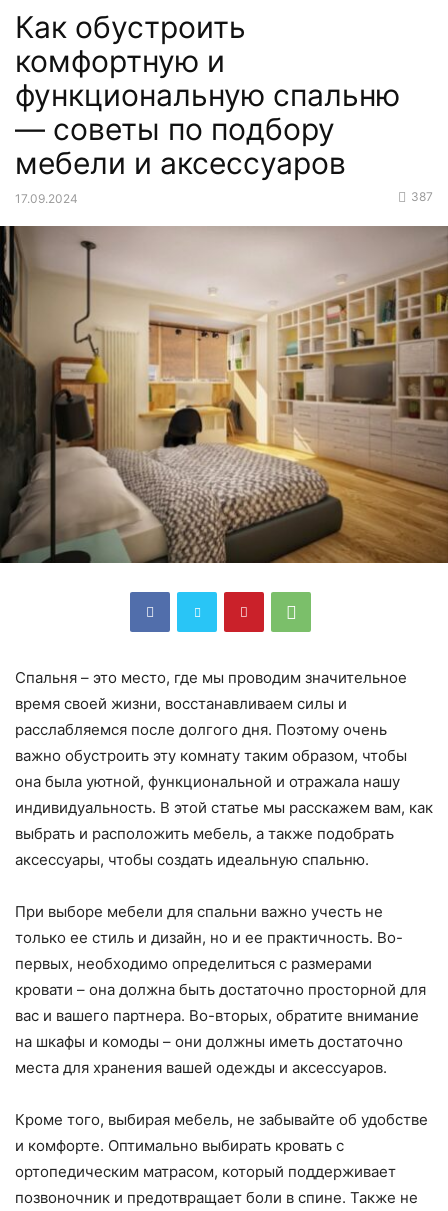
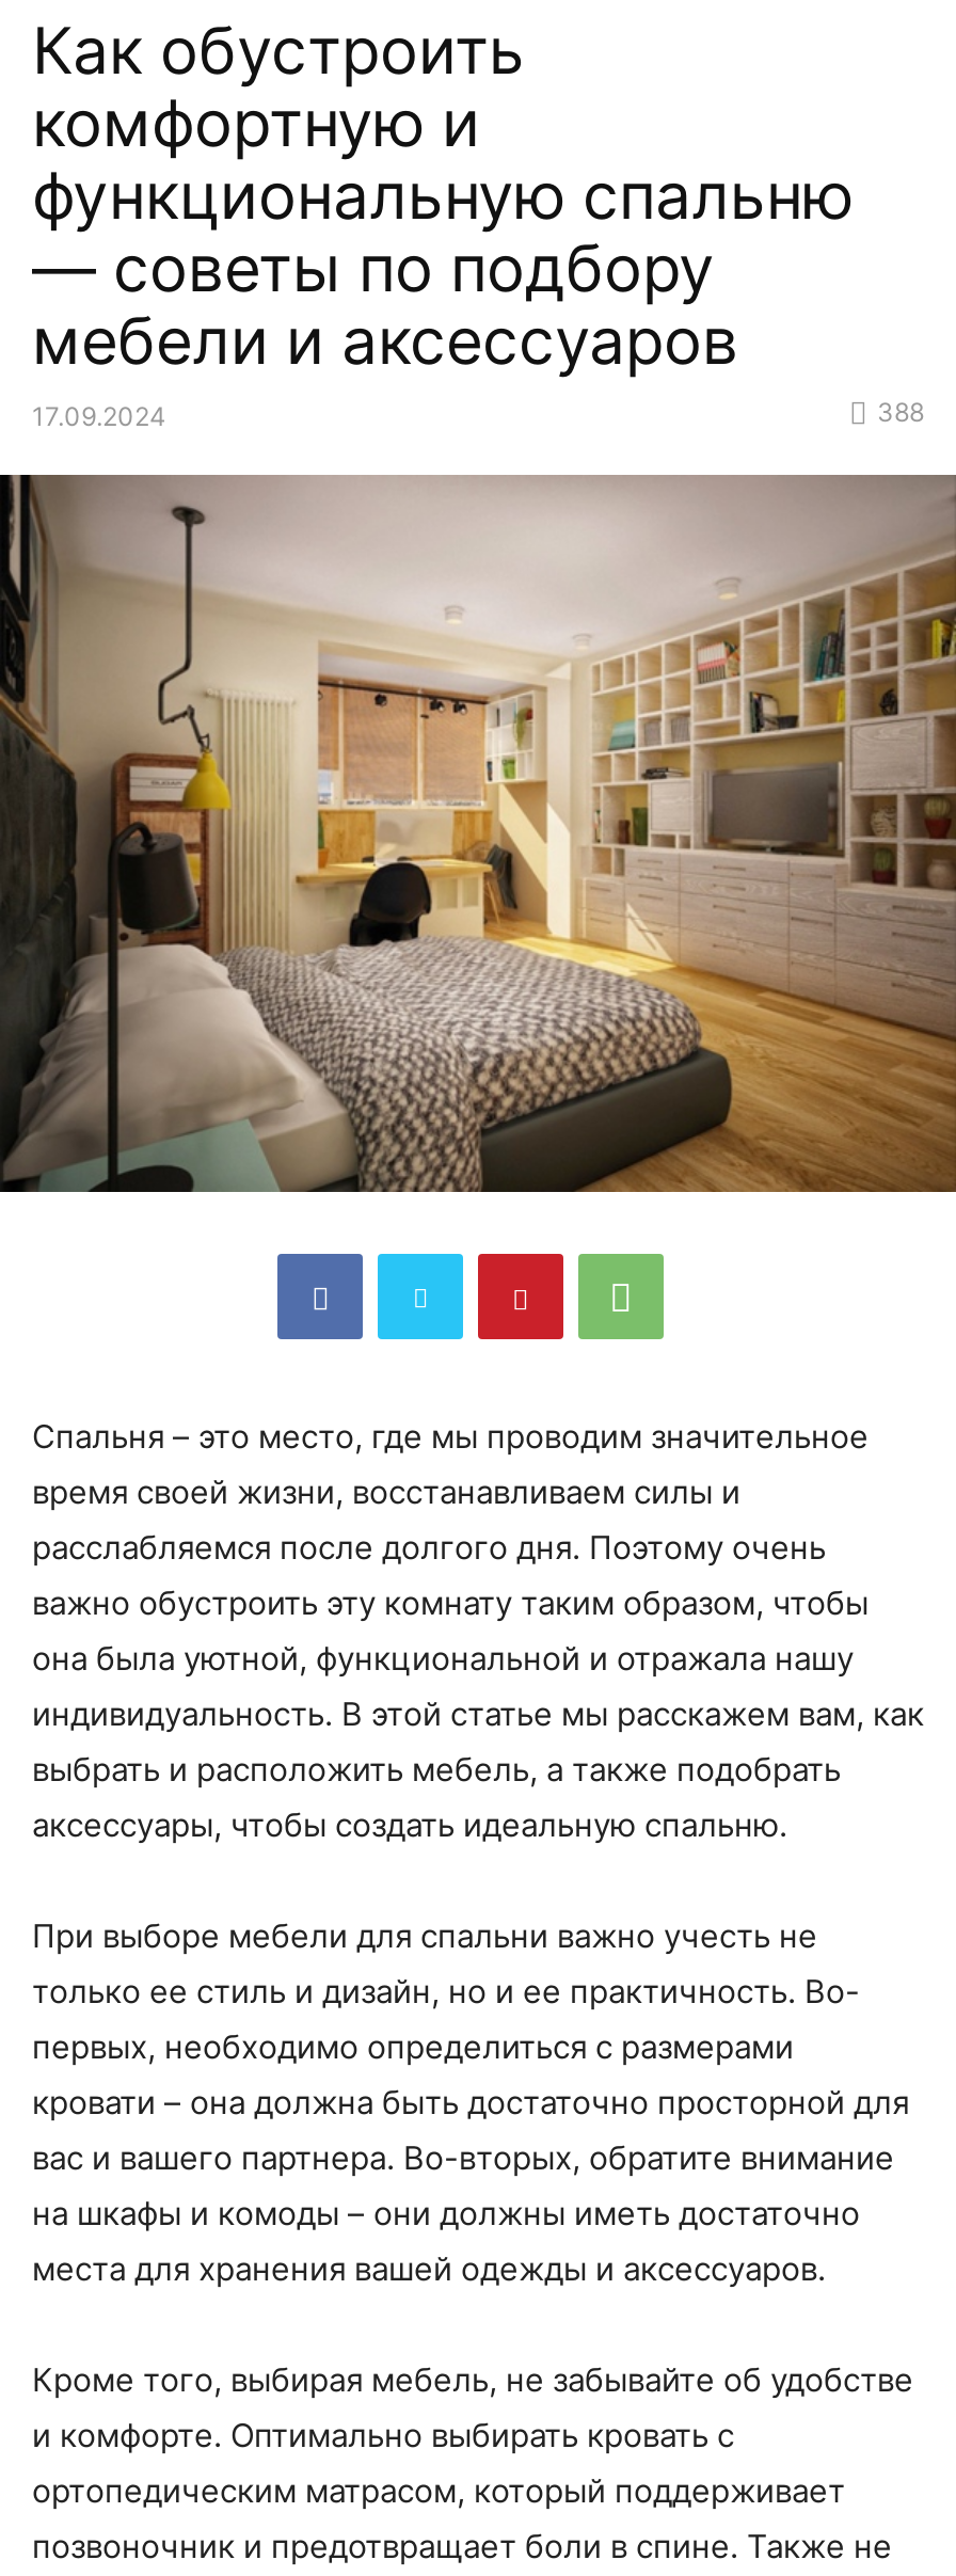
[411,189,433,204] 387 -> [877,396,924,428] 388

